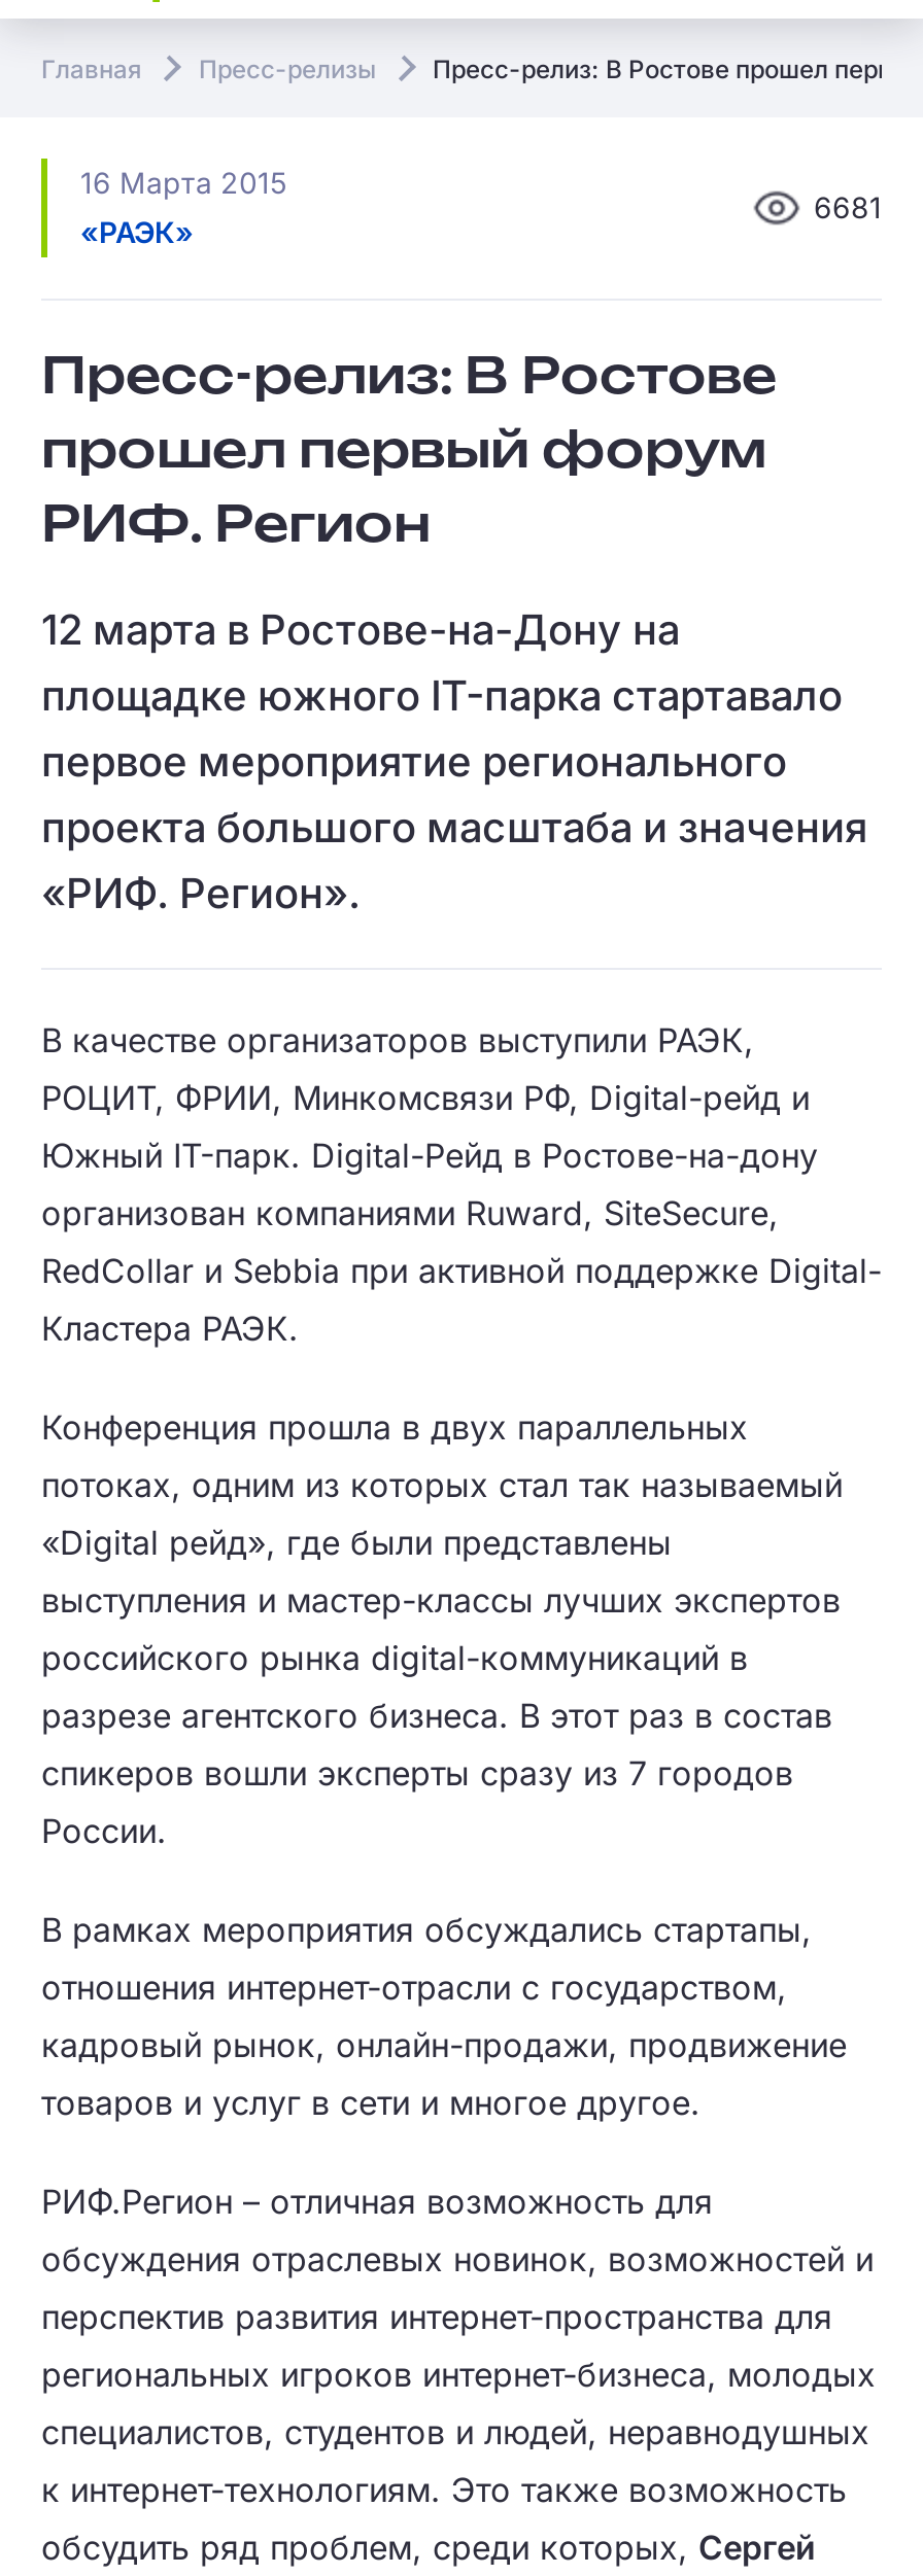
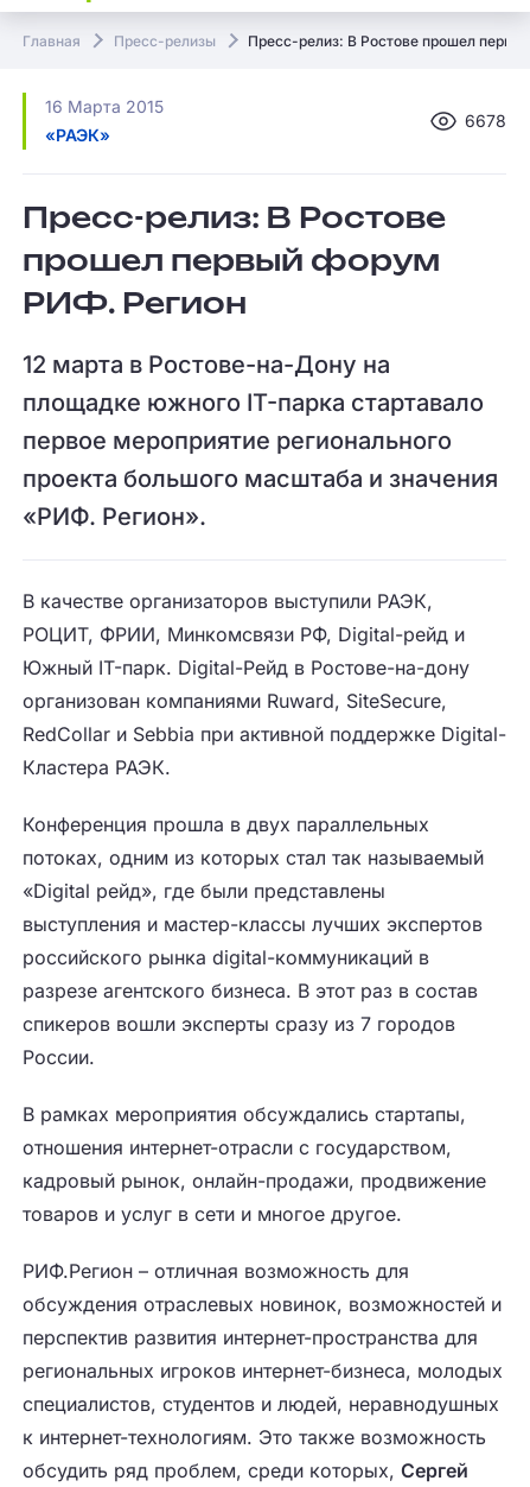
[814,189,882,224] 6681 -> [465,110,506,131] 6678

